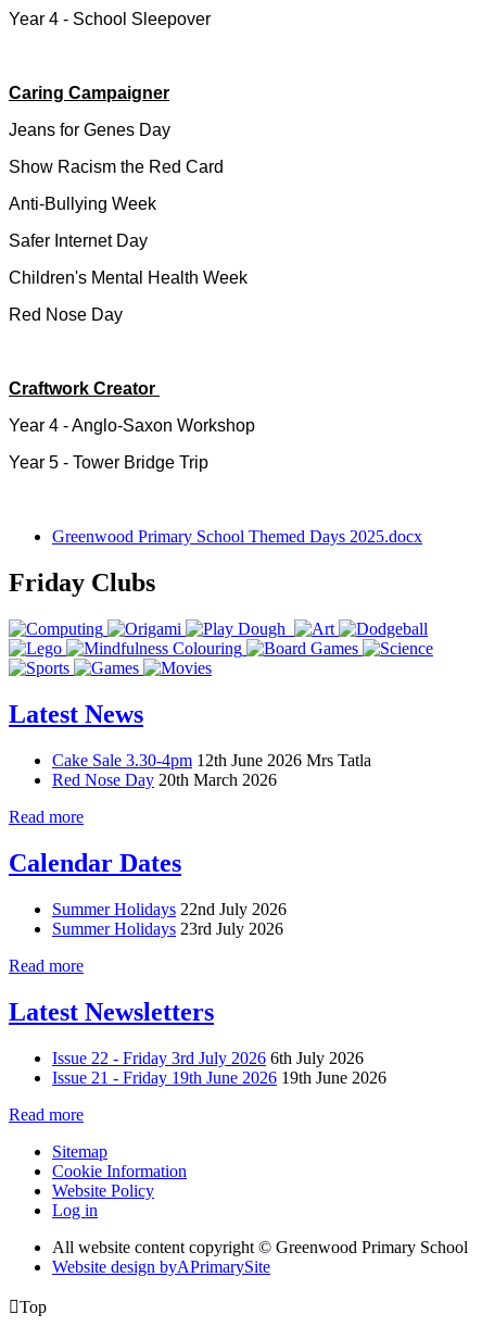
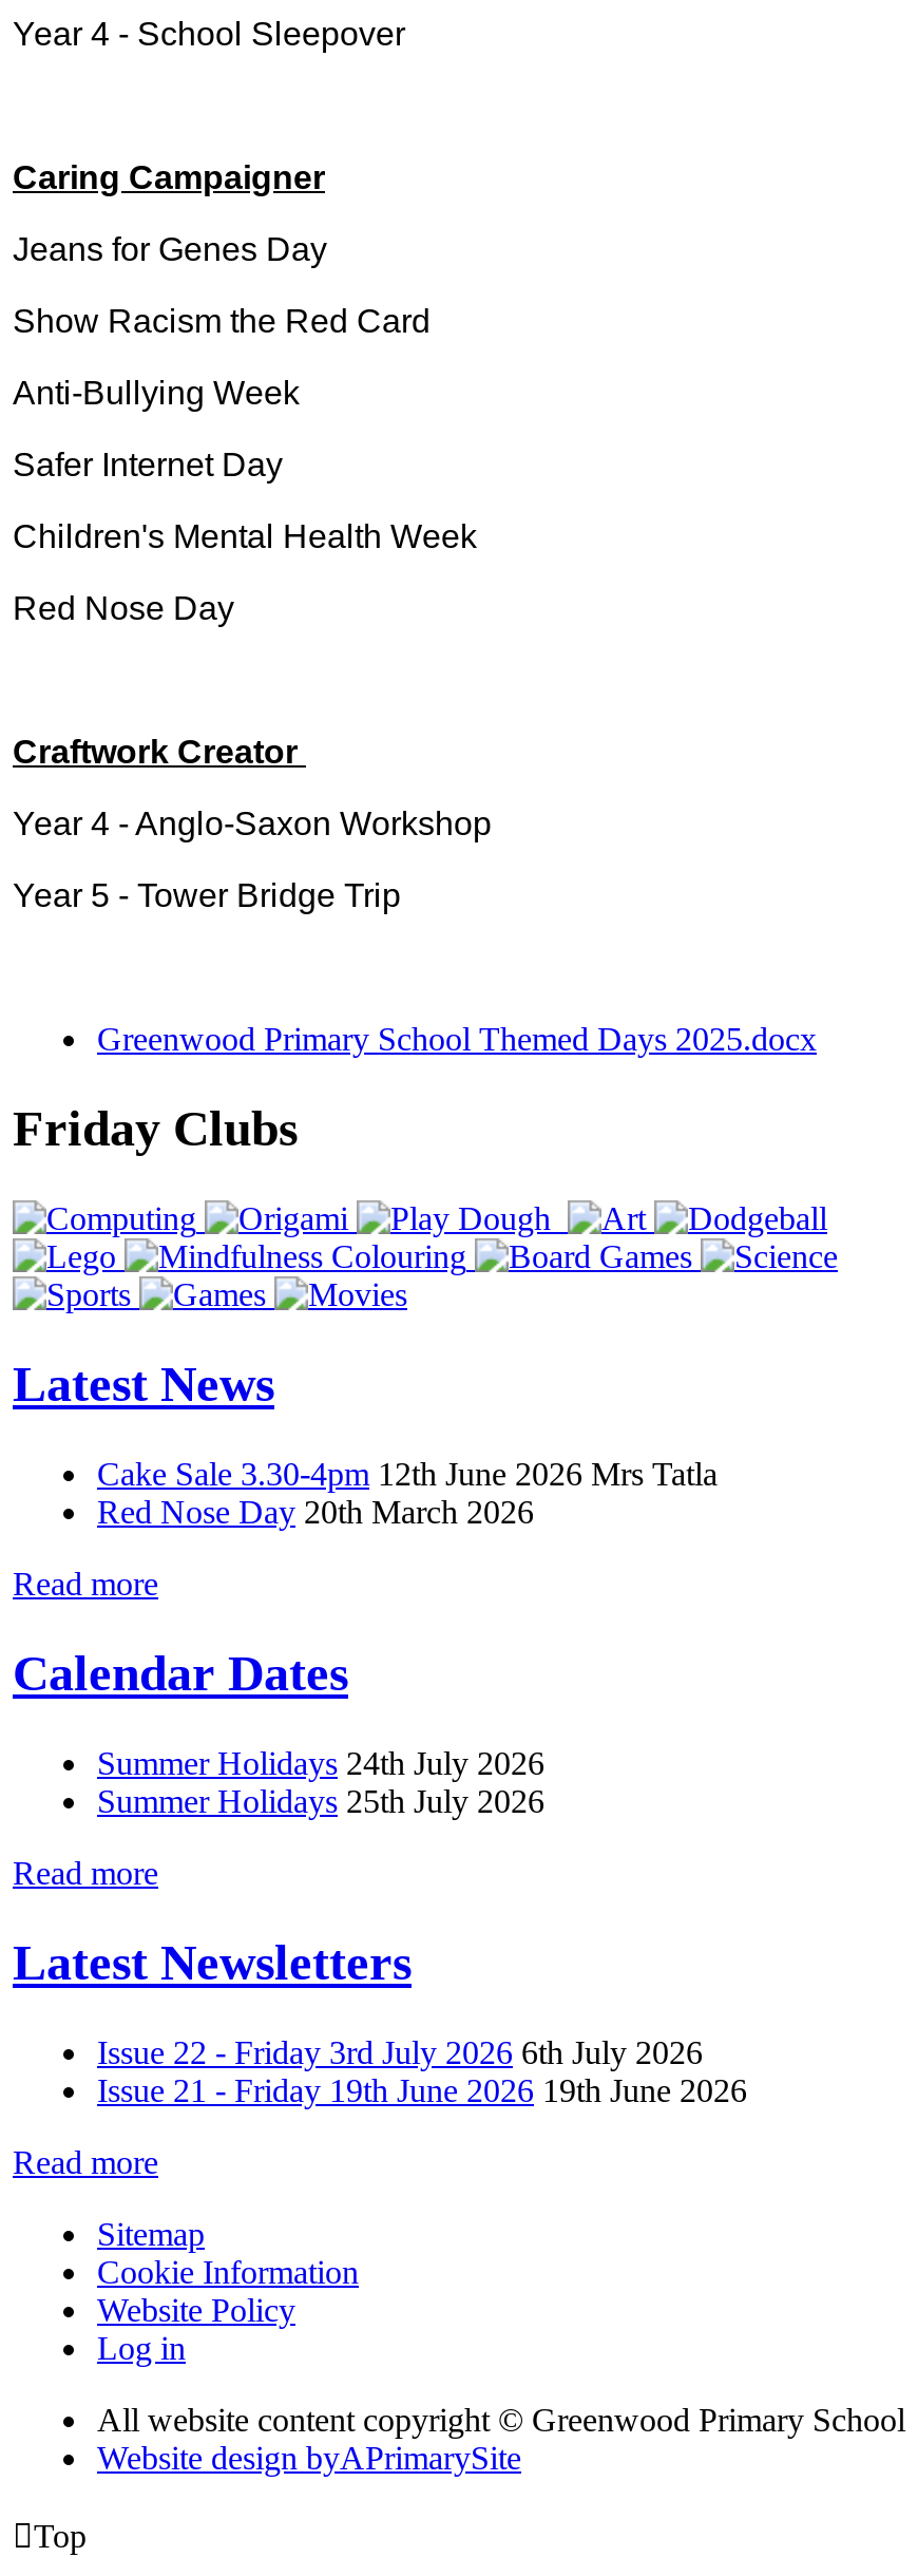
[52,900,287,918] Summer Holidays 22nd July 2026 -> [97,1745,544,1781] Summer Holidays 24th July 2026
[52,919,283,938] Summer Holidays 23rd July 2026 -> [97,1783,544,1819] Summer Holidays 25th July 2026

